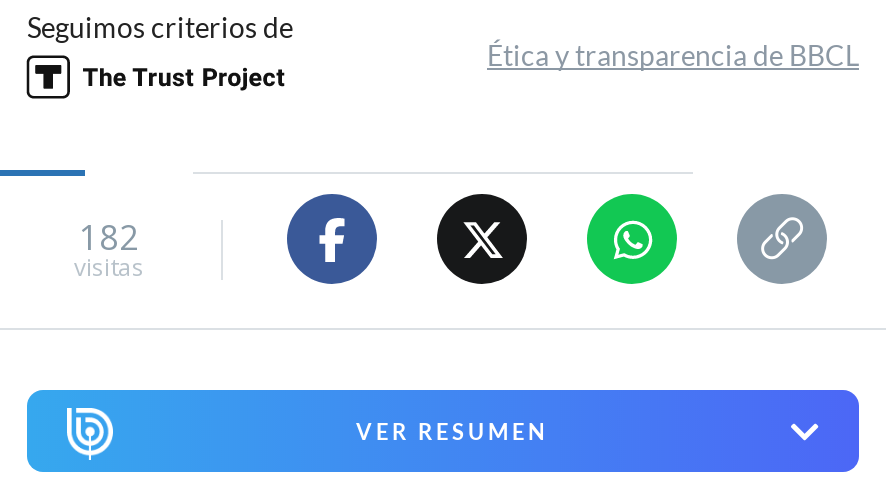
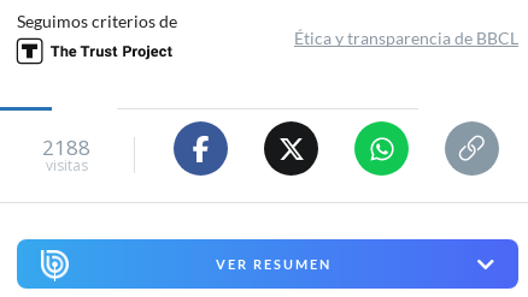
[79,214,139,260] 182 -> [42,133,90,161] 2188

